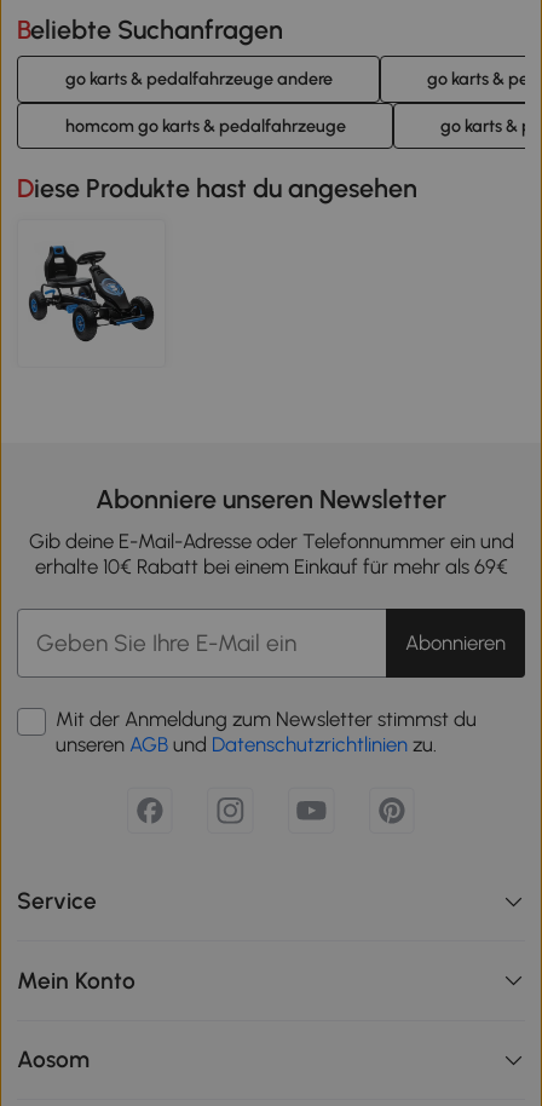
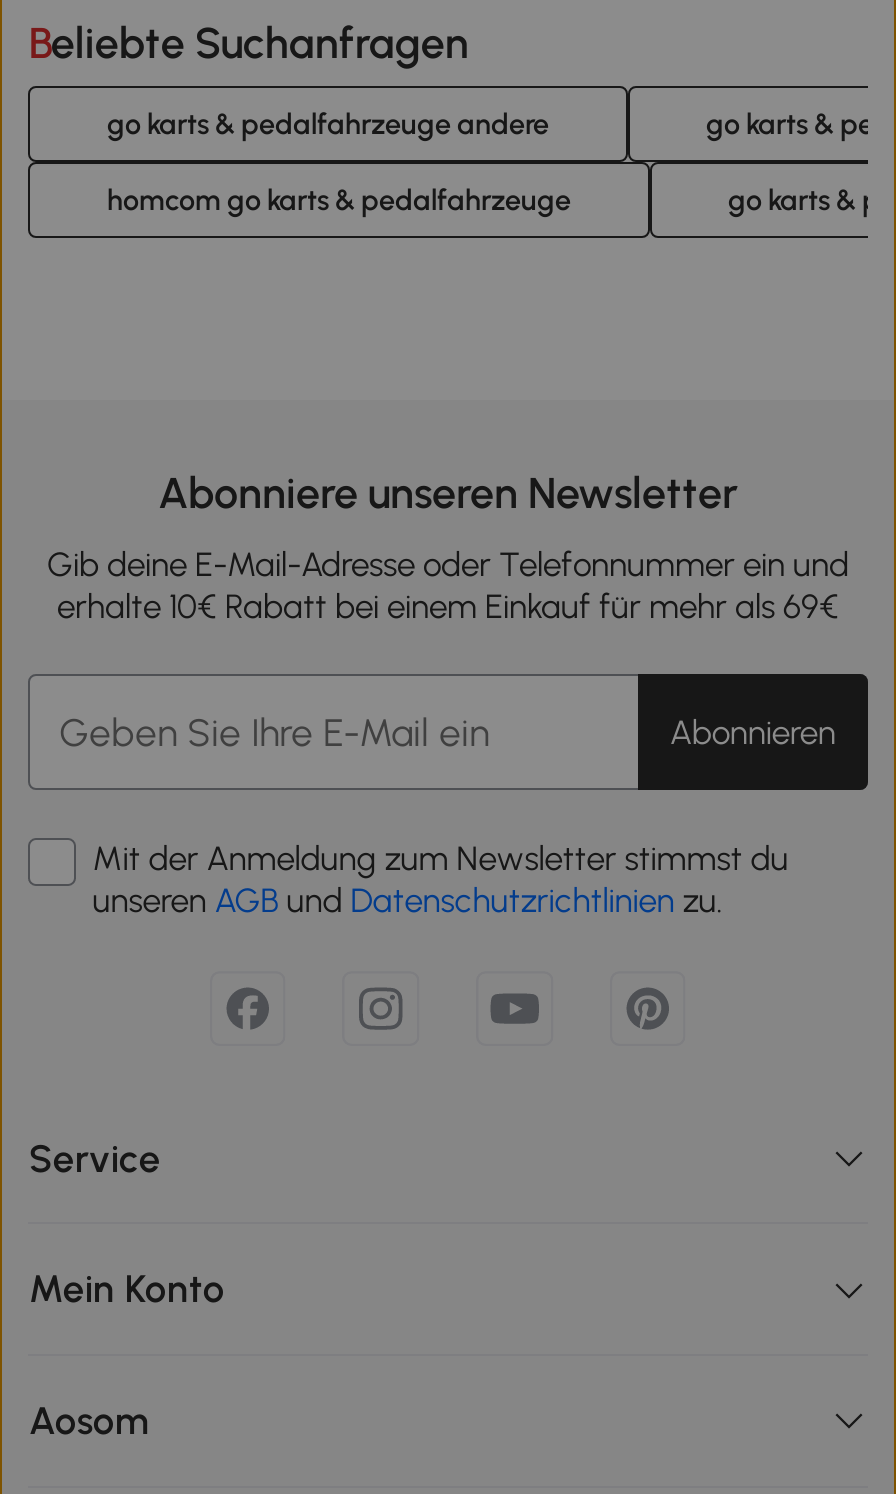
[34,173,418,203] Diese Produkte hast du angesehen -> none
[28,244,155,341] [image] -> none

